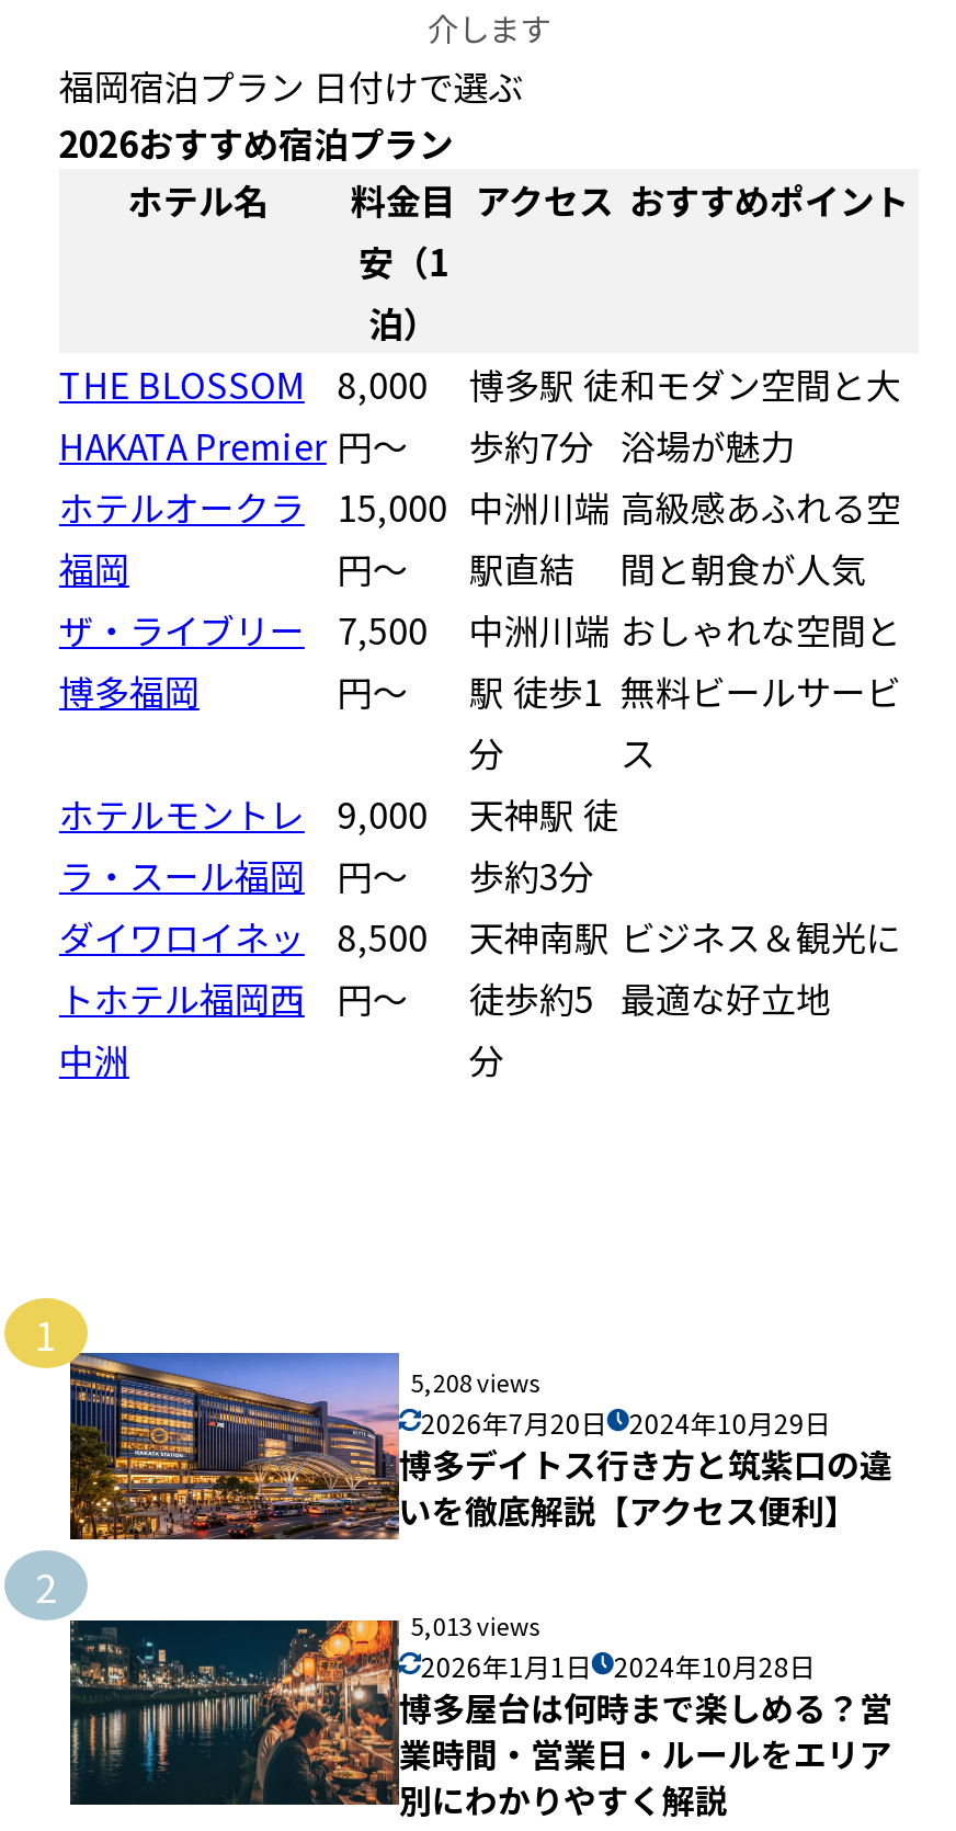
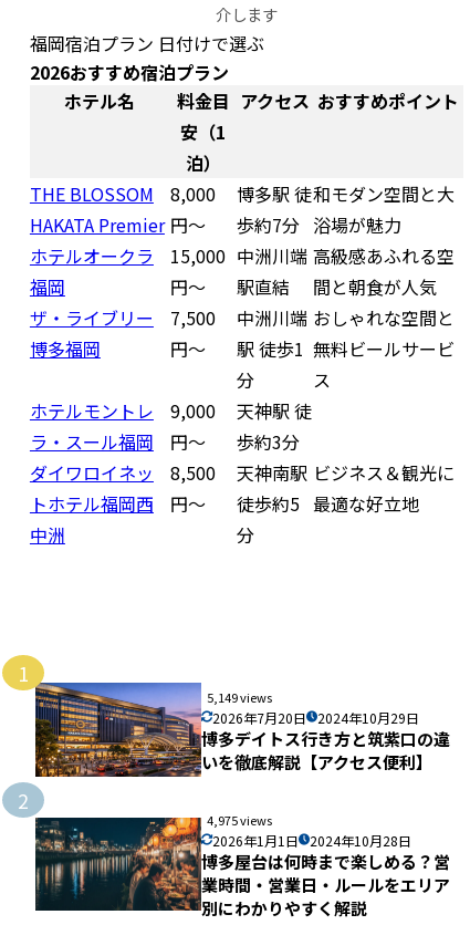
[411,1363,540,1398] 5,208 views -> [207,688,272,705] 5,149 views
[411,1607,540,1642] 5,013 views -> [207,811,272,829] 4,975 views

